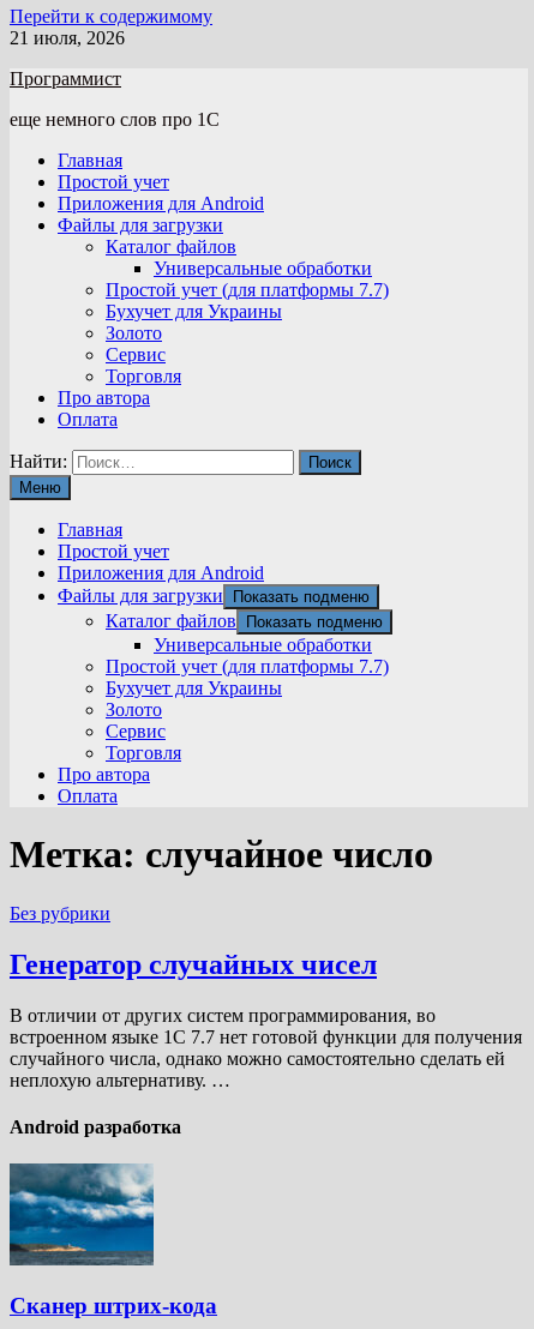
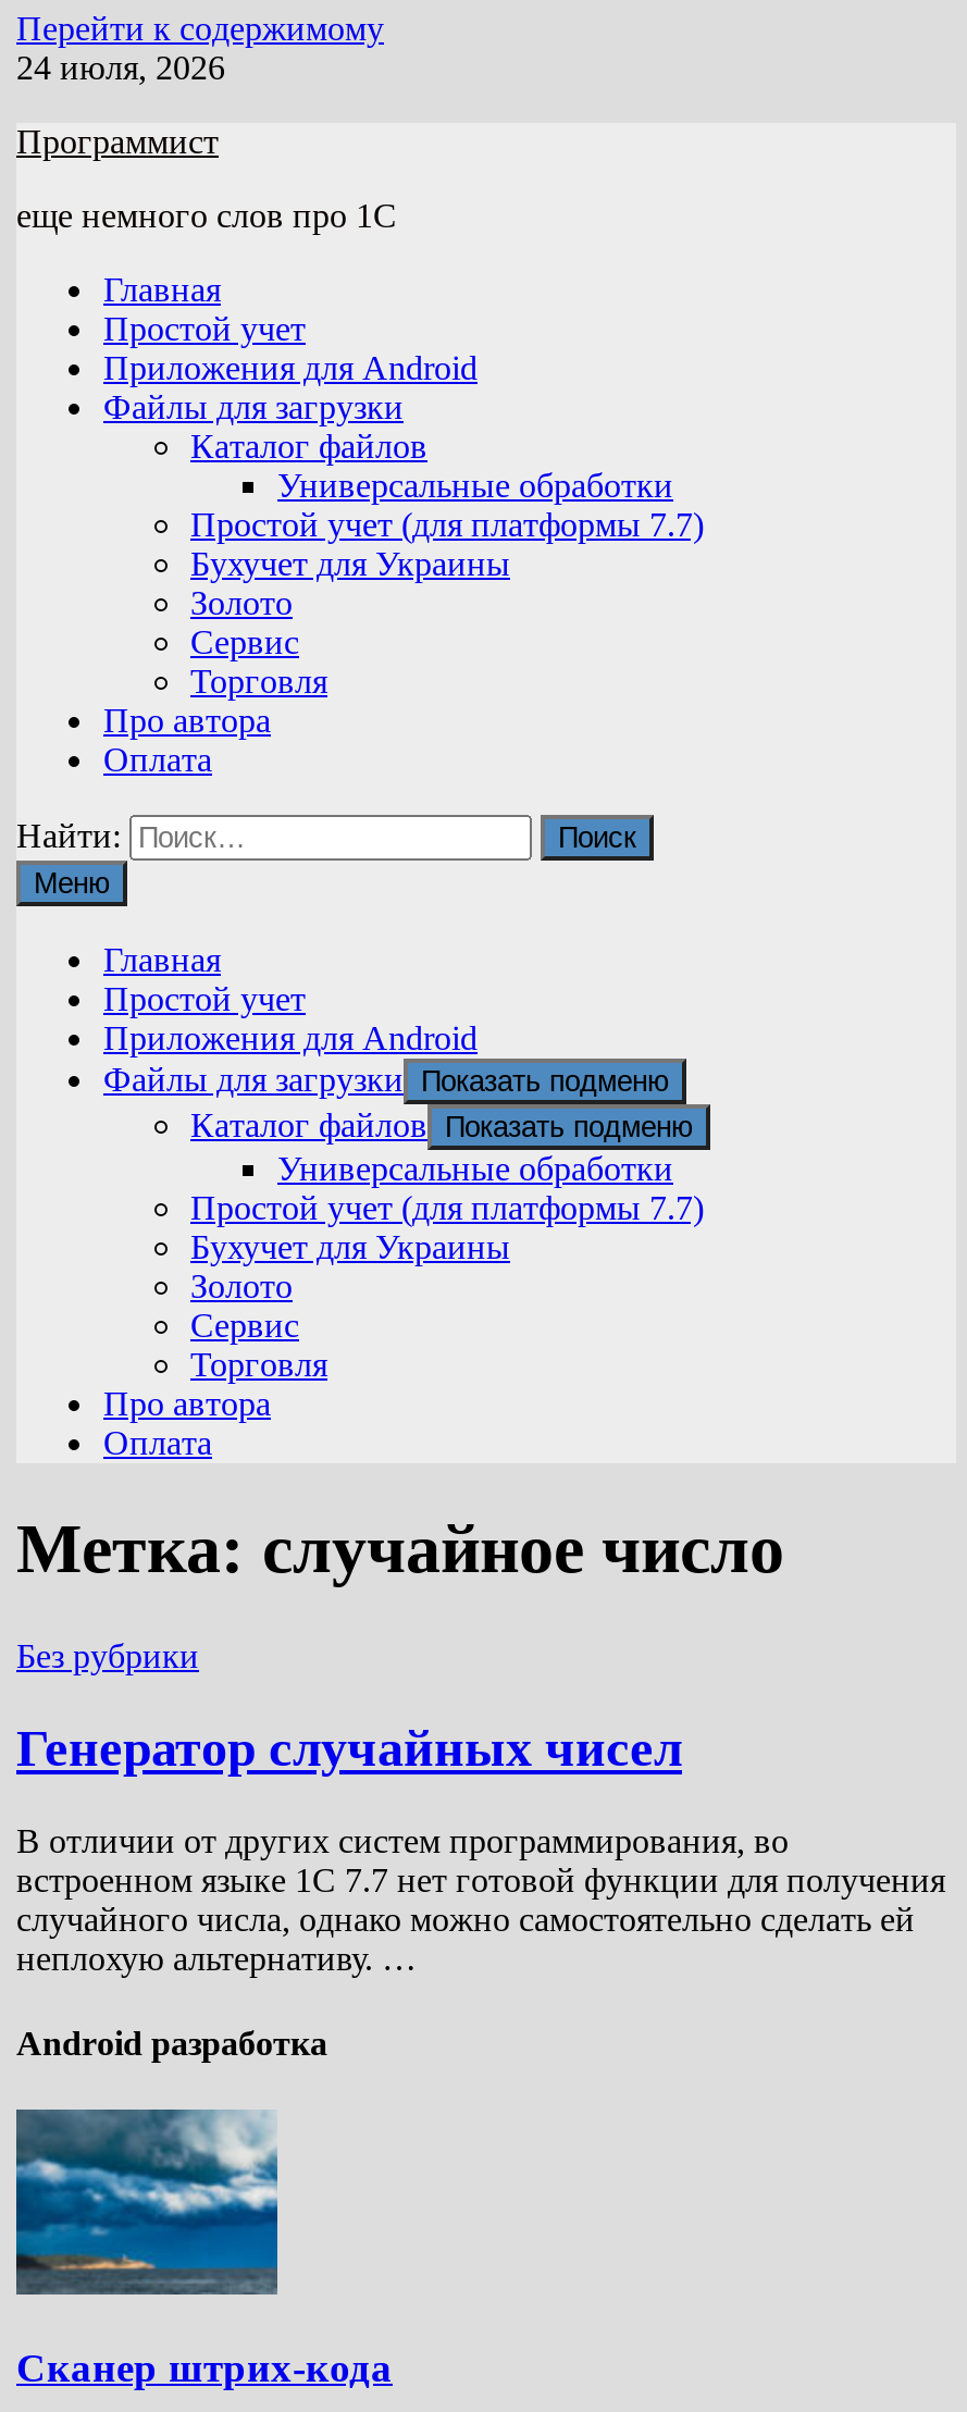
[10,28,125,48] 21 июля, 2026 -> [16,49,225,86] 24 июля, 2026

